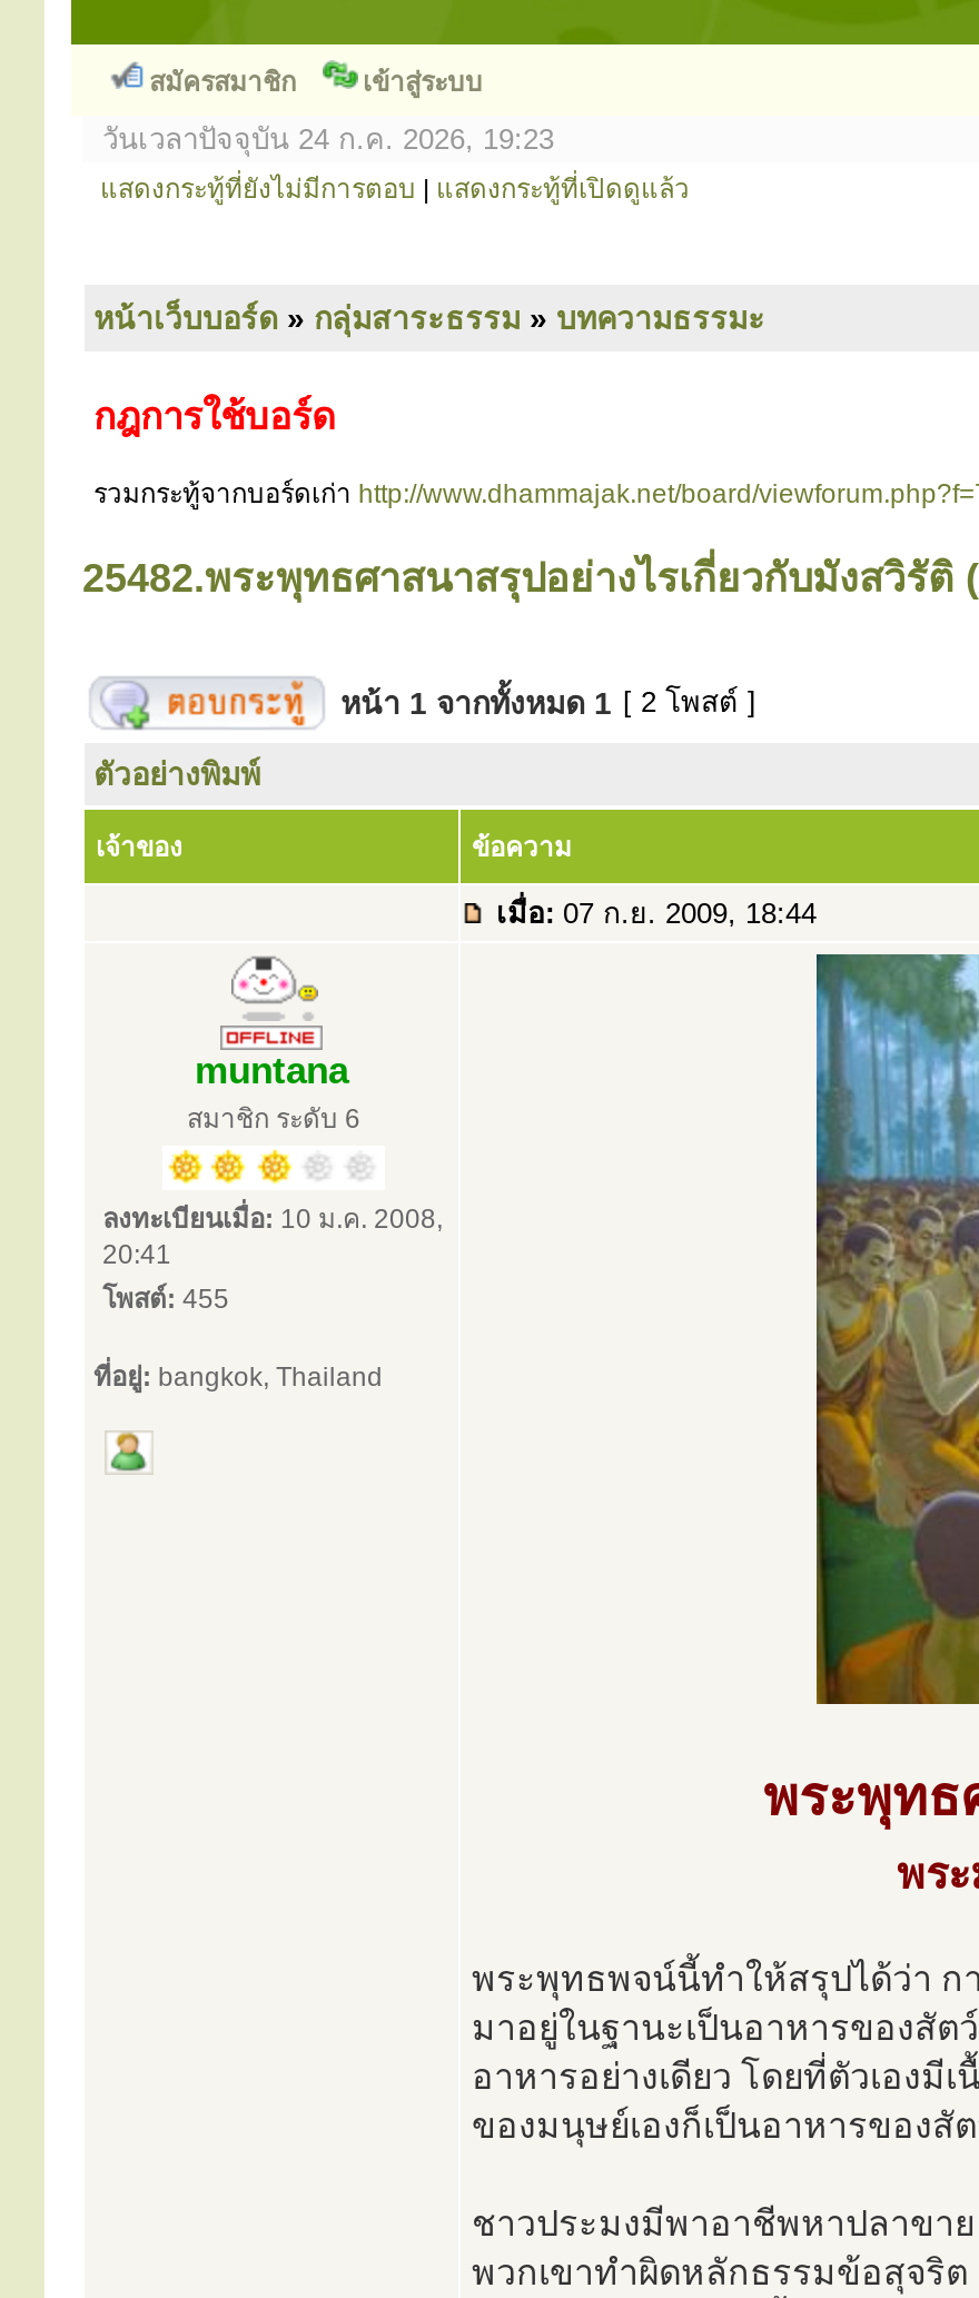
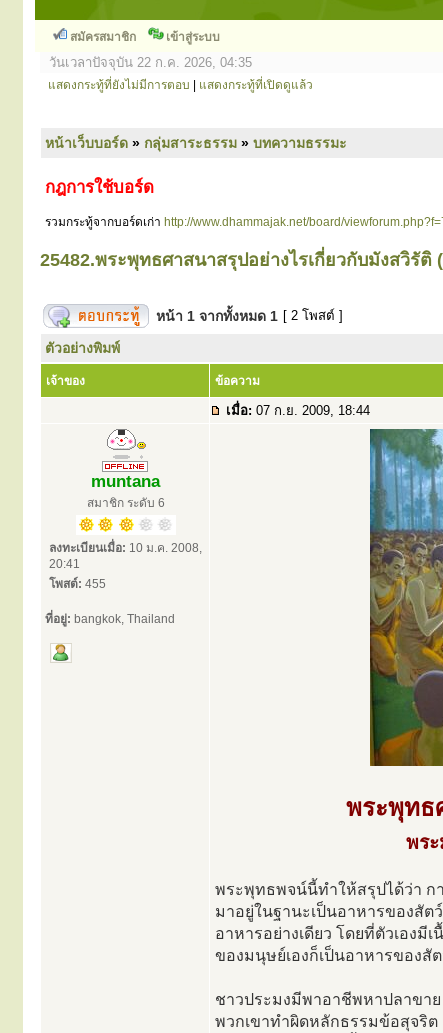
[102,122,572,156] วันเวลาปัจจุบัน 24 ก.ค. 2026, 19:23 -> [49,55,260,70] วันเวลาปัจจุบัน 22 ก.ค. 2026, 04:35

